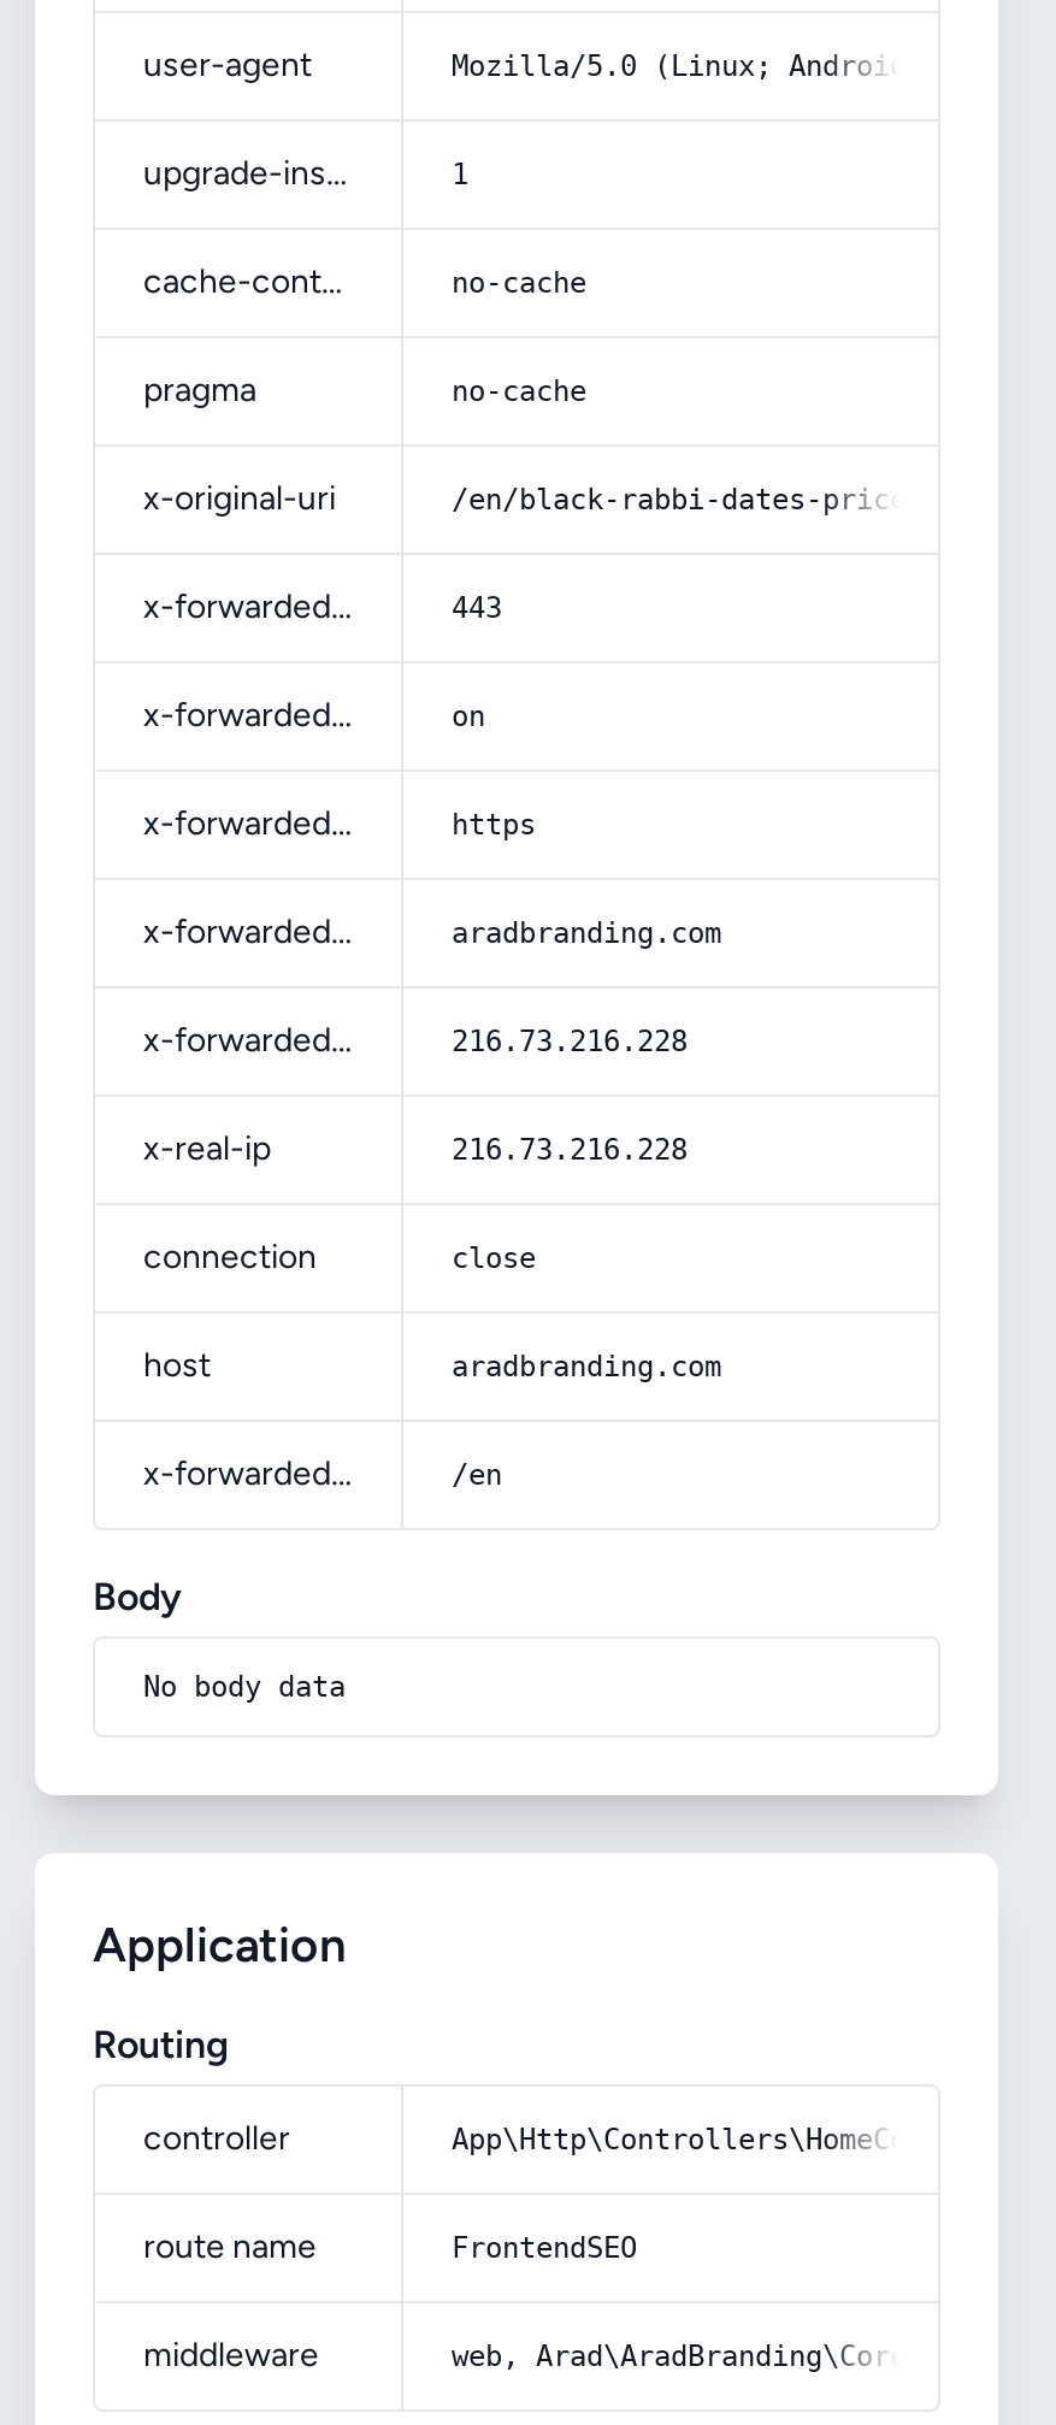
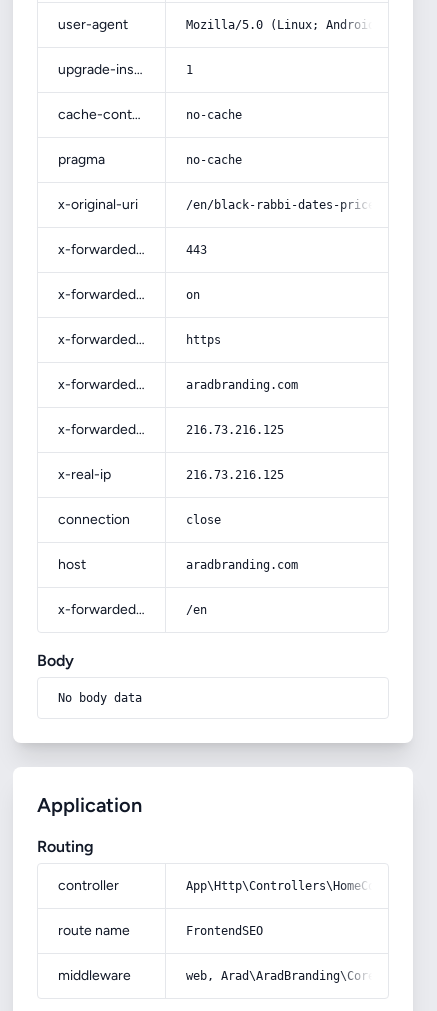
[452,1025,688,1058] 216.73.216.228 -> [186,423,284,437] 216.73.216.125
[452,1133,688,1167] 216.73.216.228 -> [186,468,284,482] 216.73.216.125

